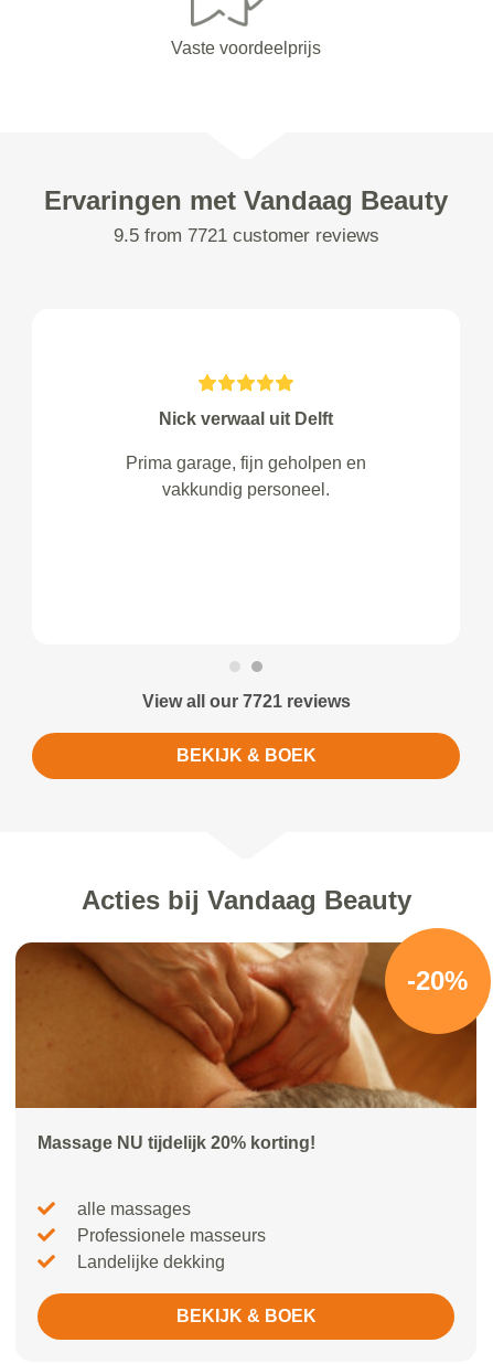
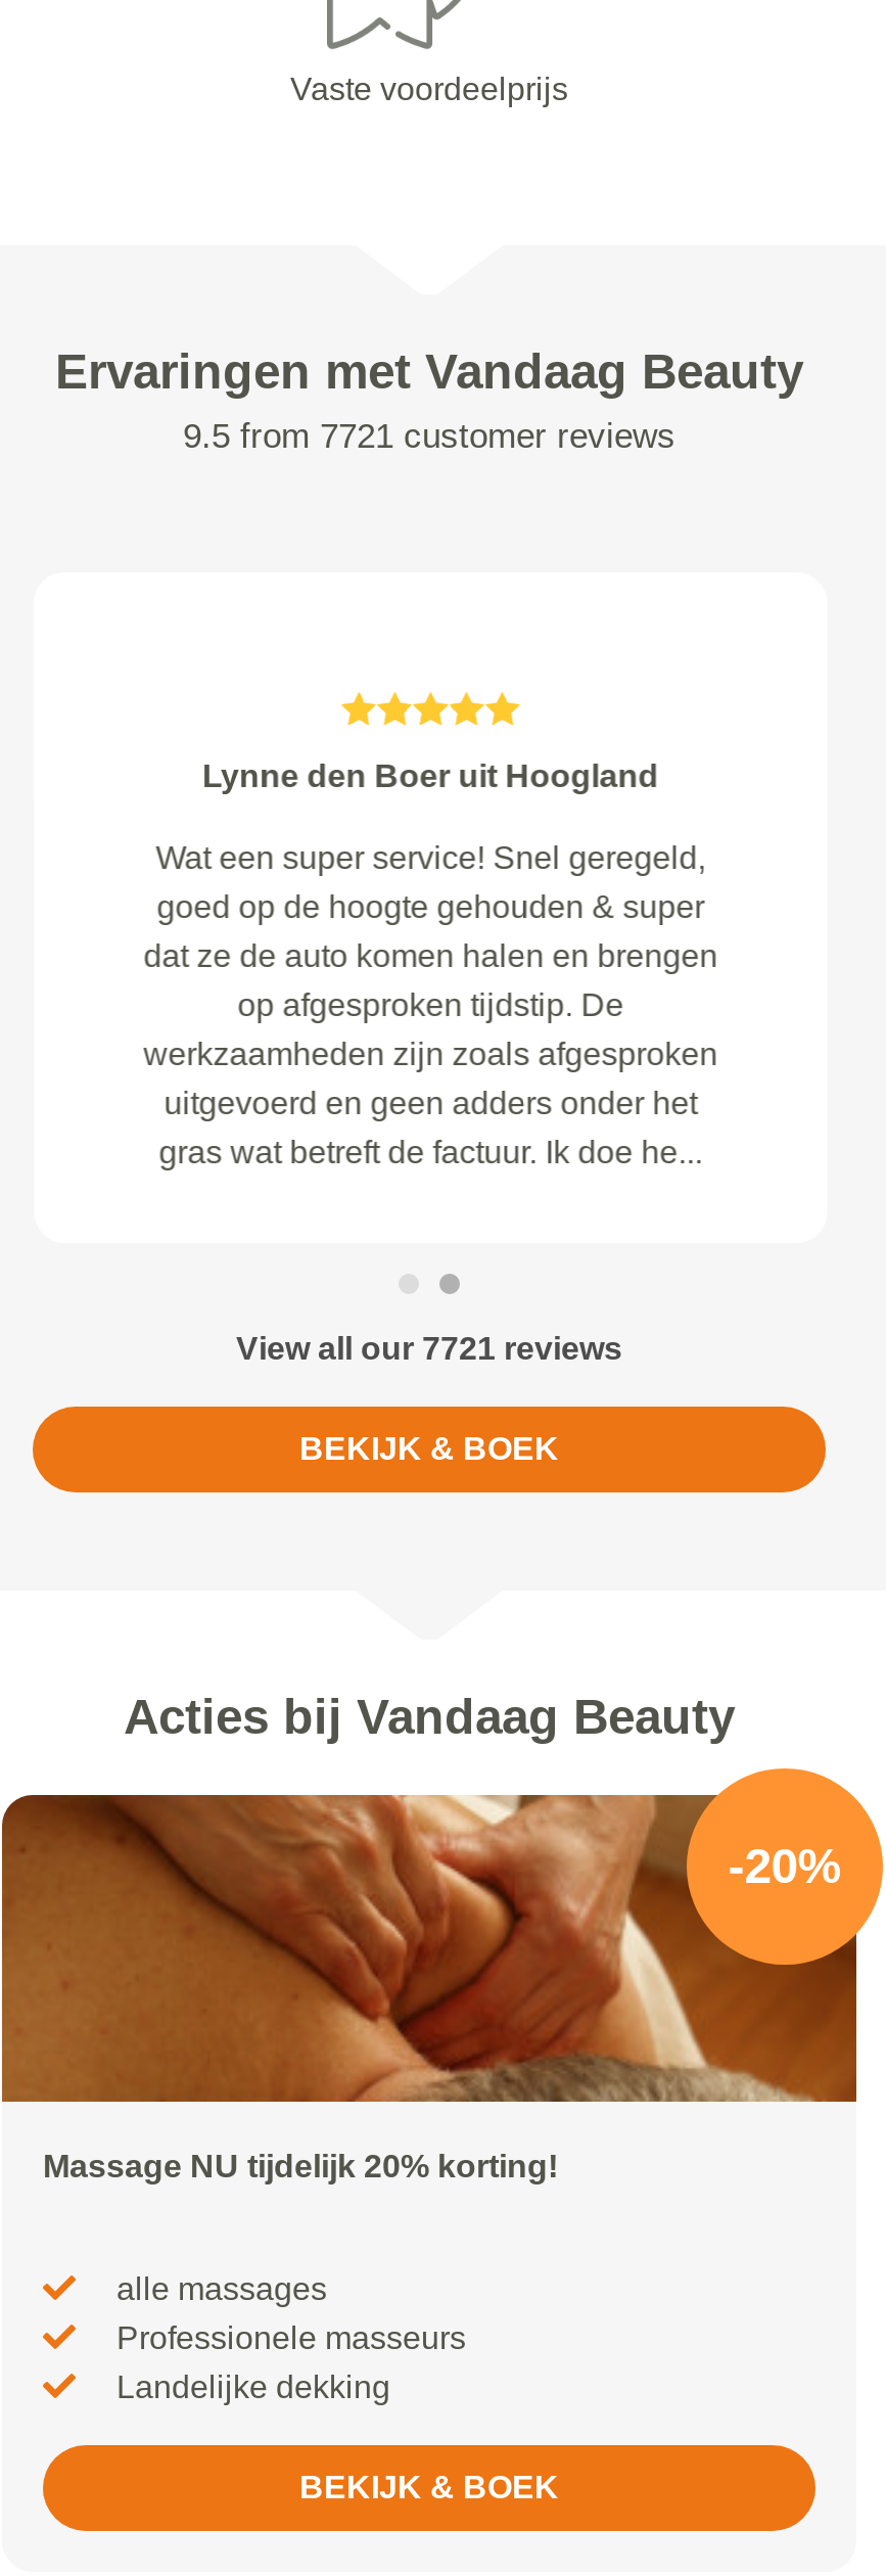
[159,409,333,428] Nick verwaal uit Delft -> [201,758,657,793] Lynne den Boer uit Hoogland
[126,454,366,499] Prima garage, fijn geholpen en | vakkundig personeel. -> [142,840,716,1169] Wat een super service! Snel geregeld, | goed op de hoogte gehouden & super | dat ze de auto komen halen en brengen | op afgesproken tijdstip. De | werkzaamheden zijn zoals afgesproken | uitgevoerd en geen adders onder het | gras wat betreft de factuur. Ik doe he...

